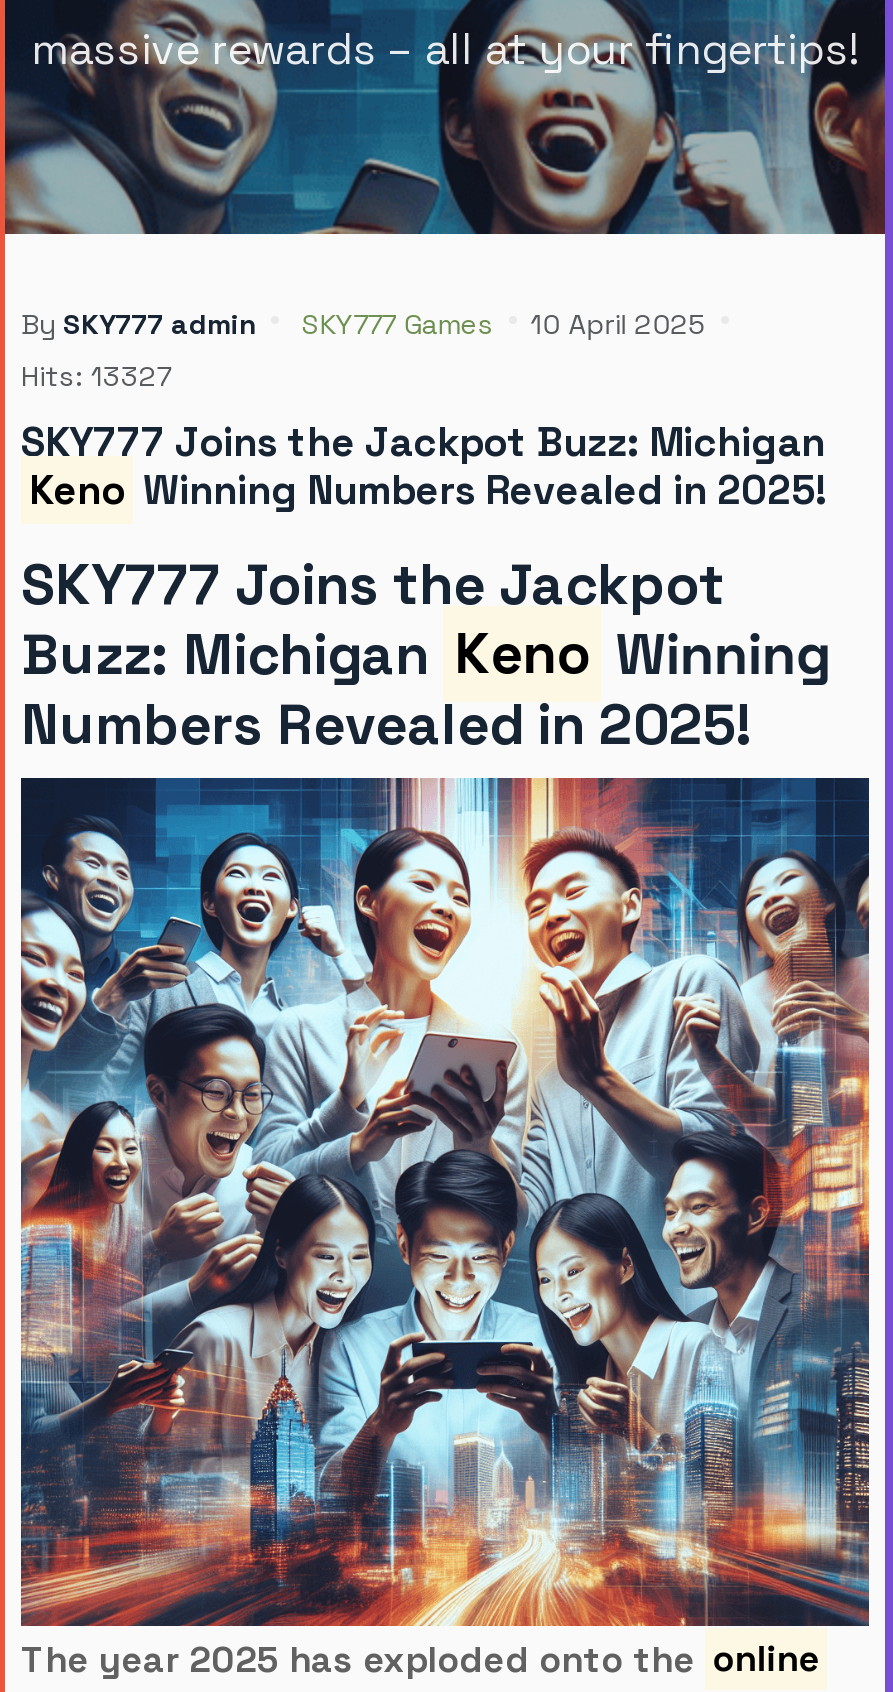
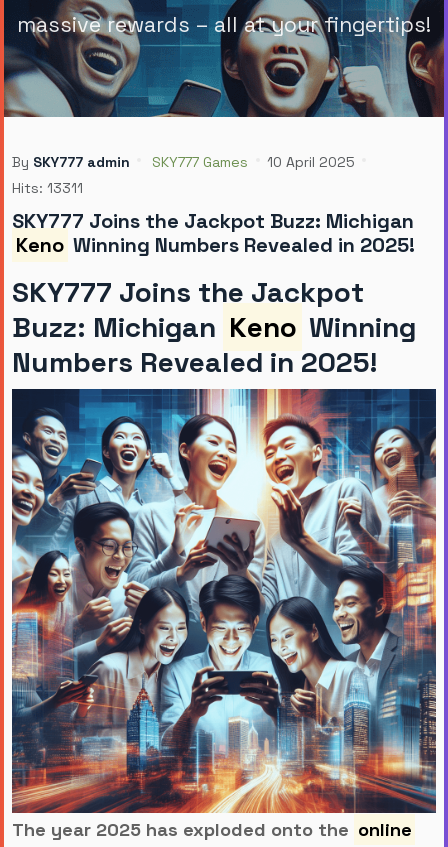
[21,358,171,394] Hits: 13327 -> [12,179,83,197] Hits: 13311

